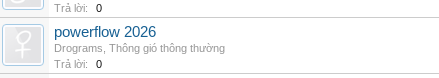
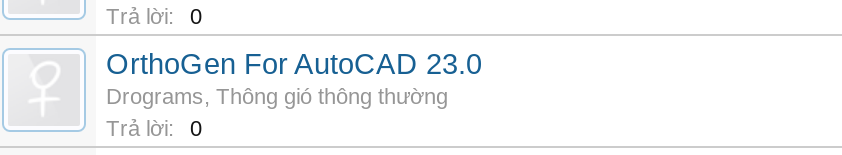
[54,24,156,40] powerflow 2026 -> [106,48,482,80] OrthoGen For AutoCAD 23.0

